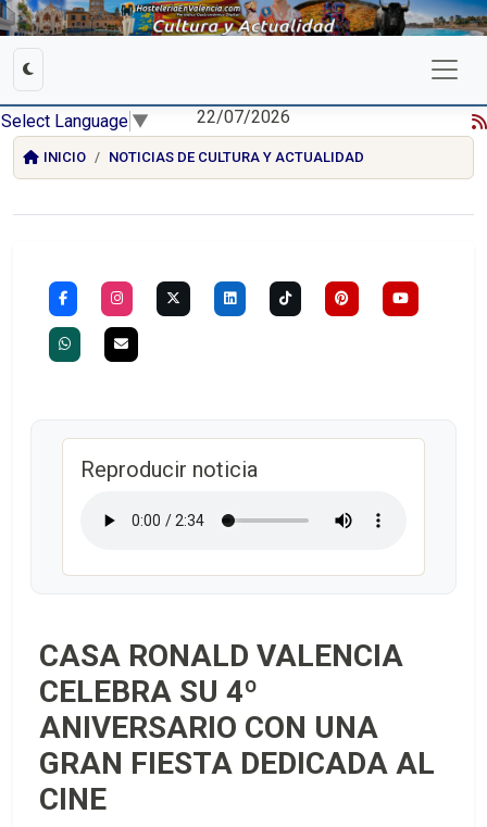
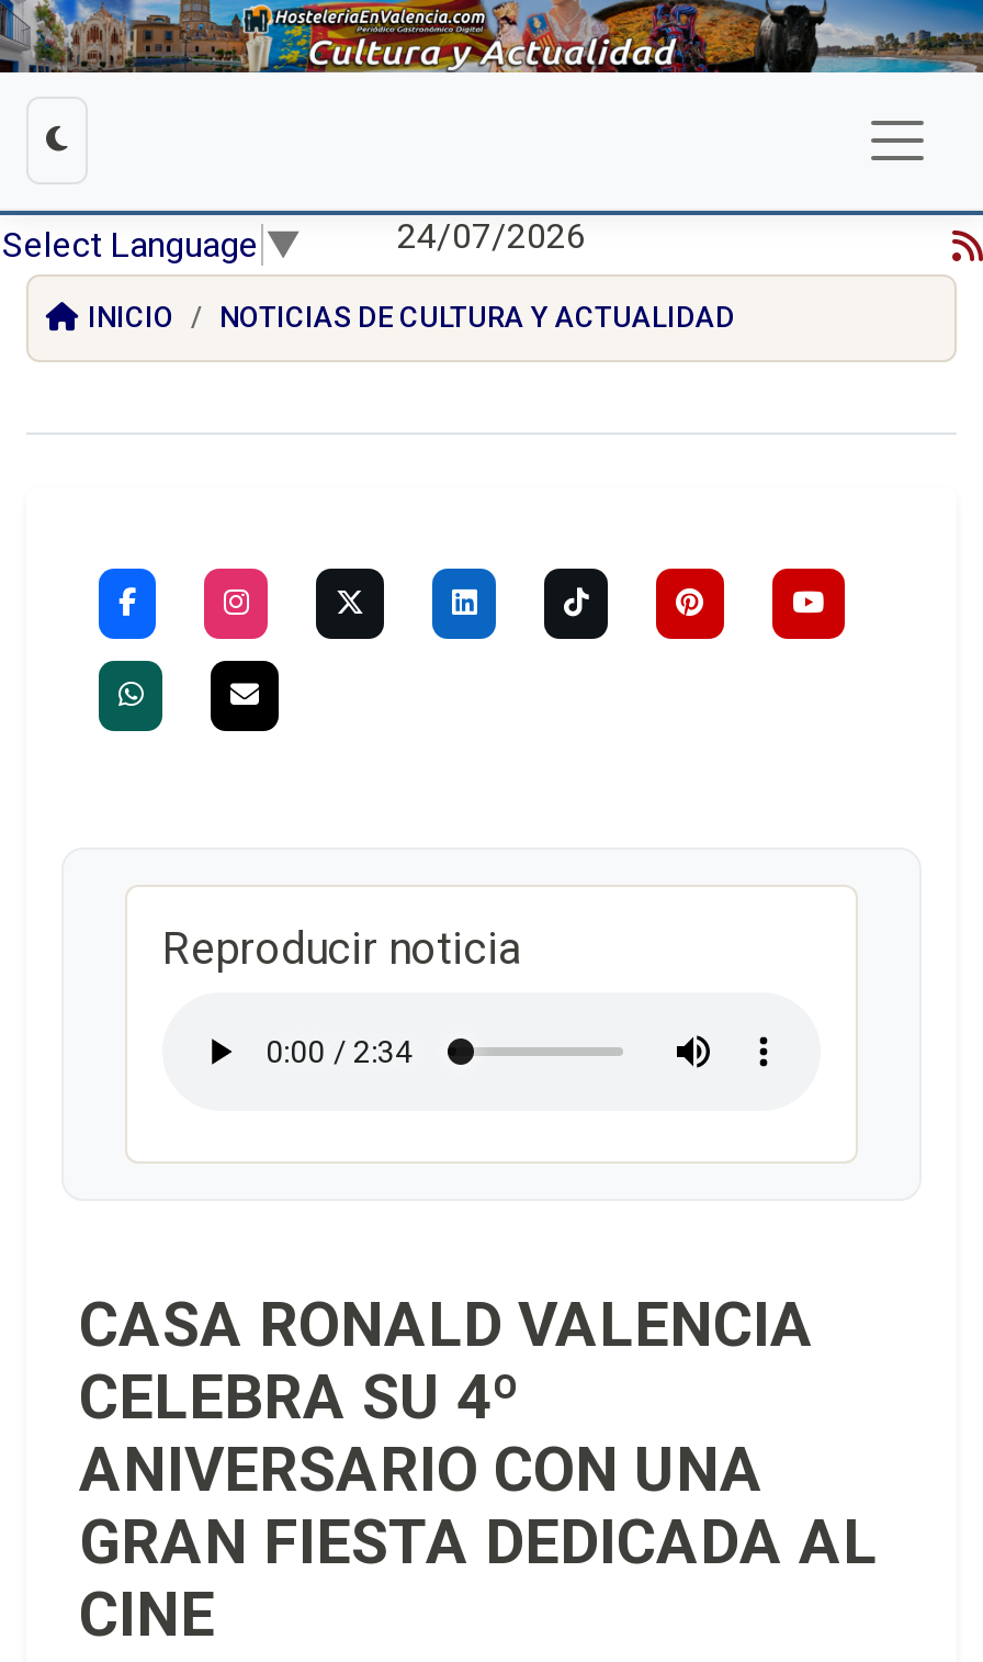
[197,107,290,127] 22/07/2026 -> [397,215,586,257] 24/07/2026

